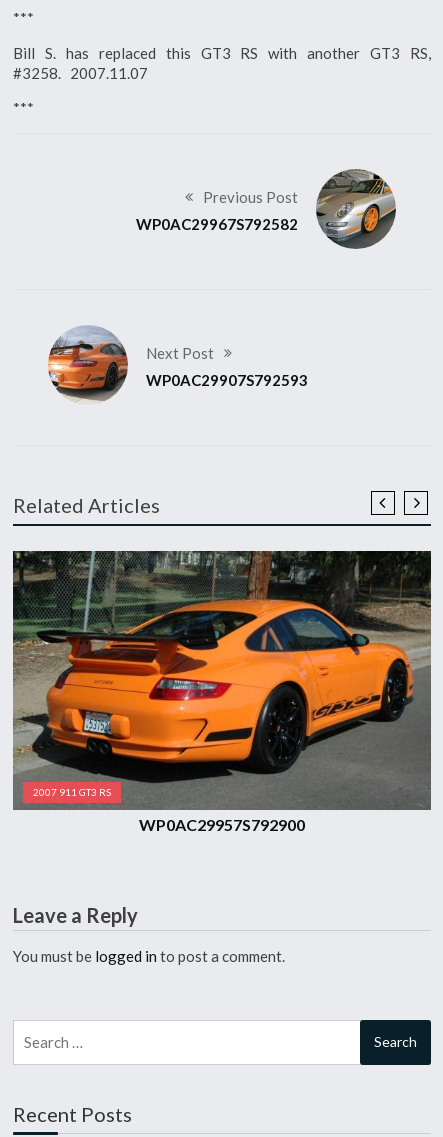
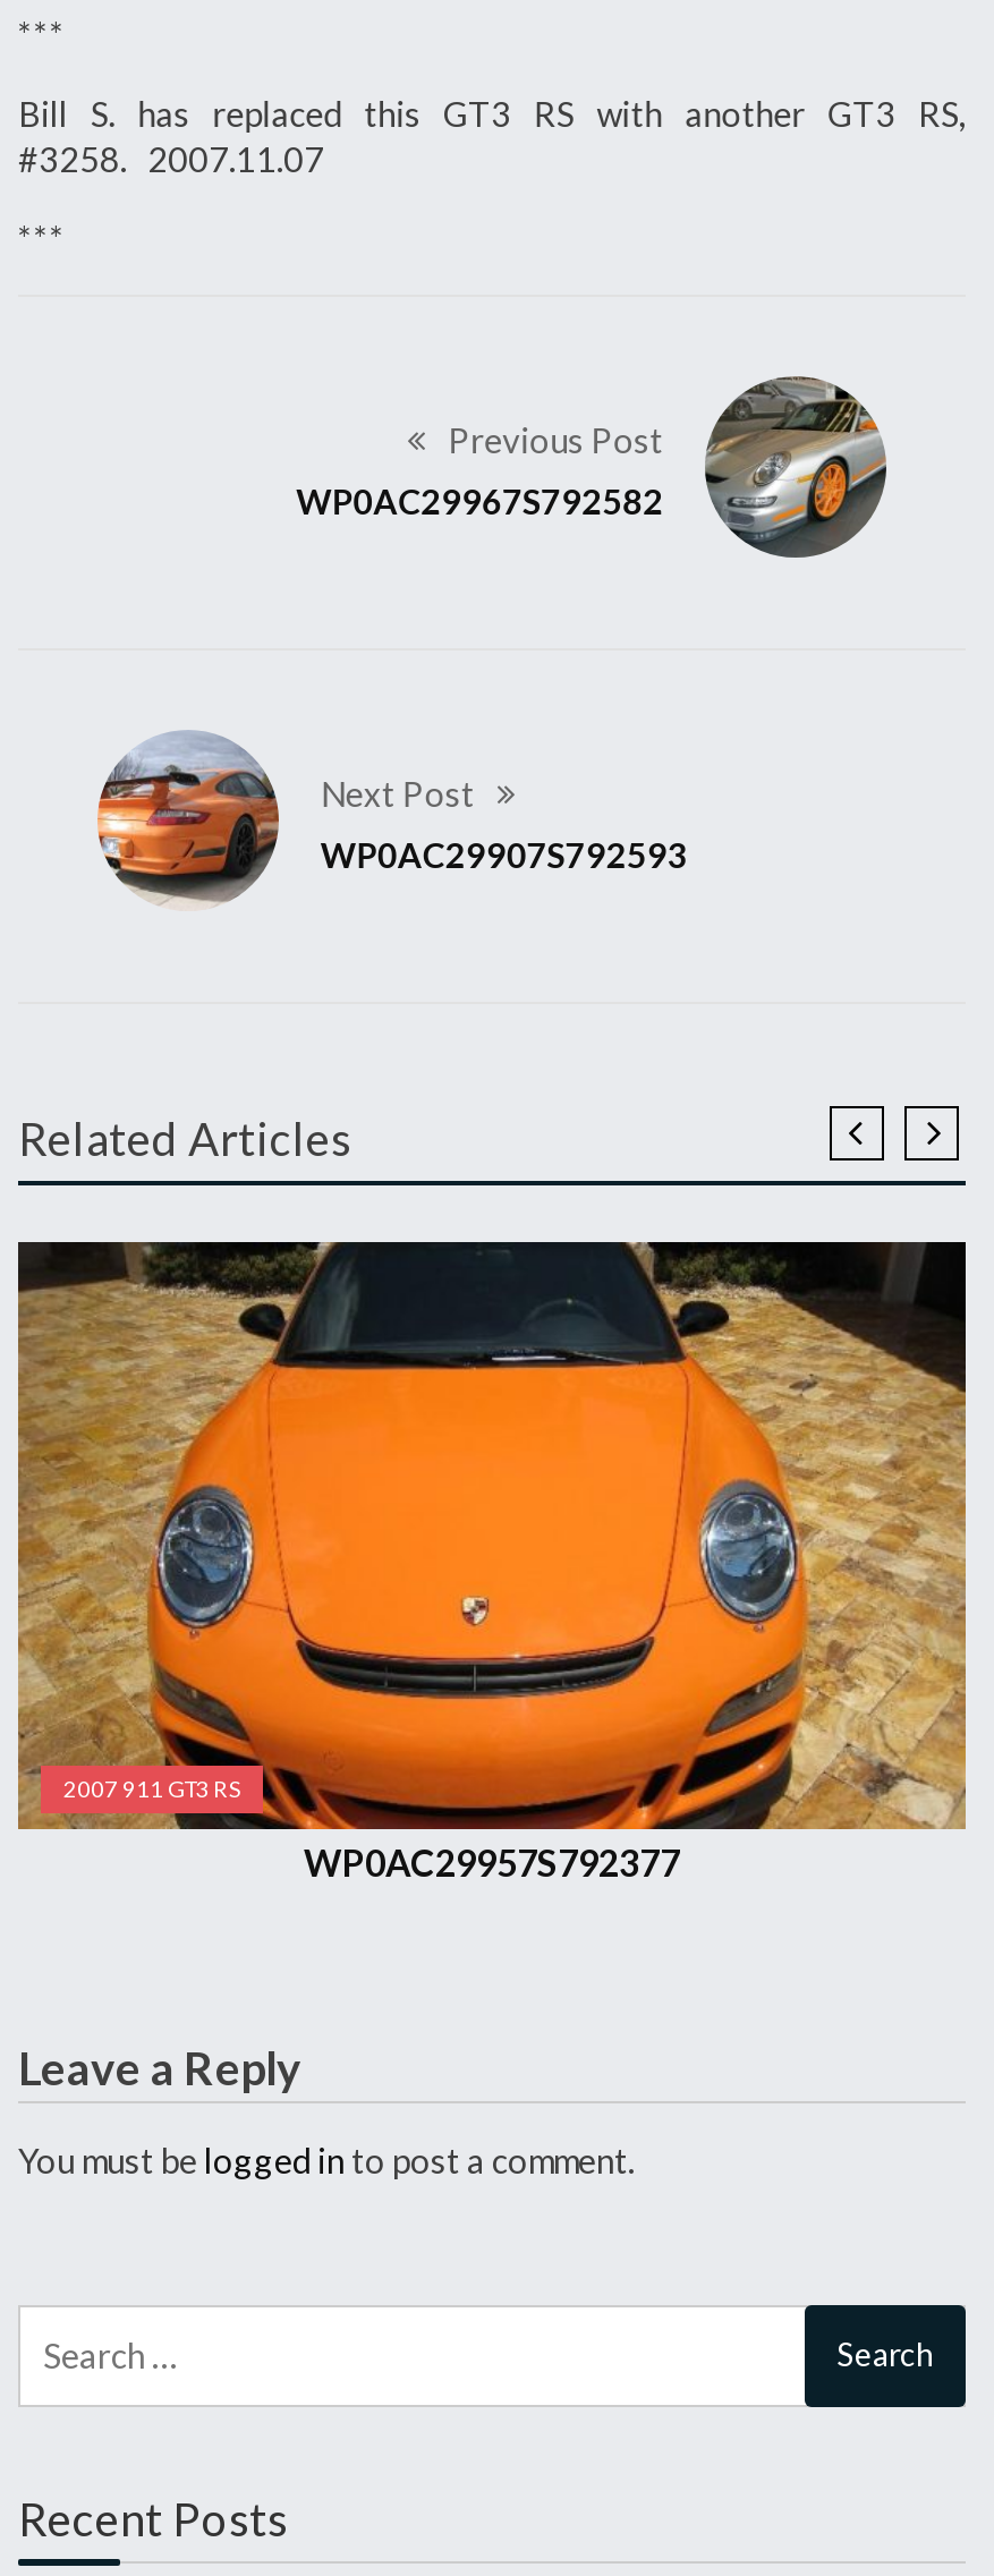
[12,550,432,834] [image] | WP0AC29957S792900 -> [16,1242,968,1884] [image] | WP0AC29957S792377

